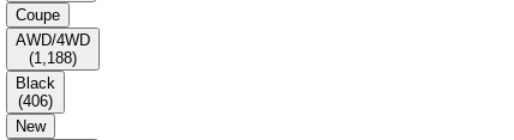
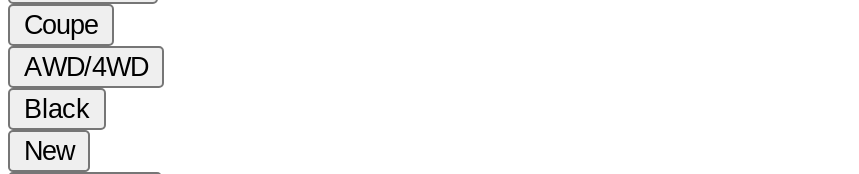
[29,49,77,67] (1,188) -> none
[18,92,53,110] (406) -> none

